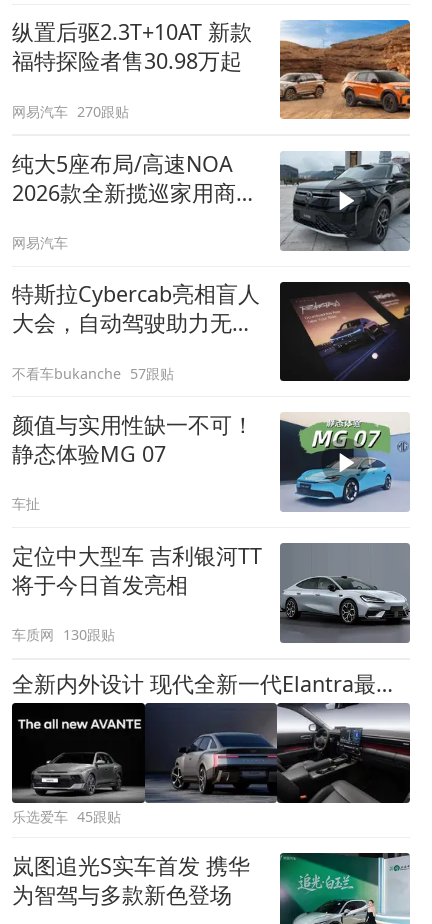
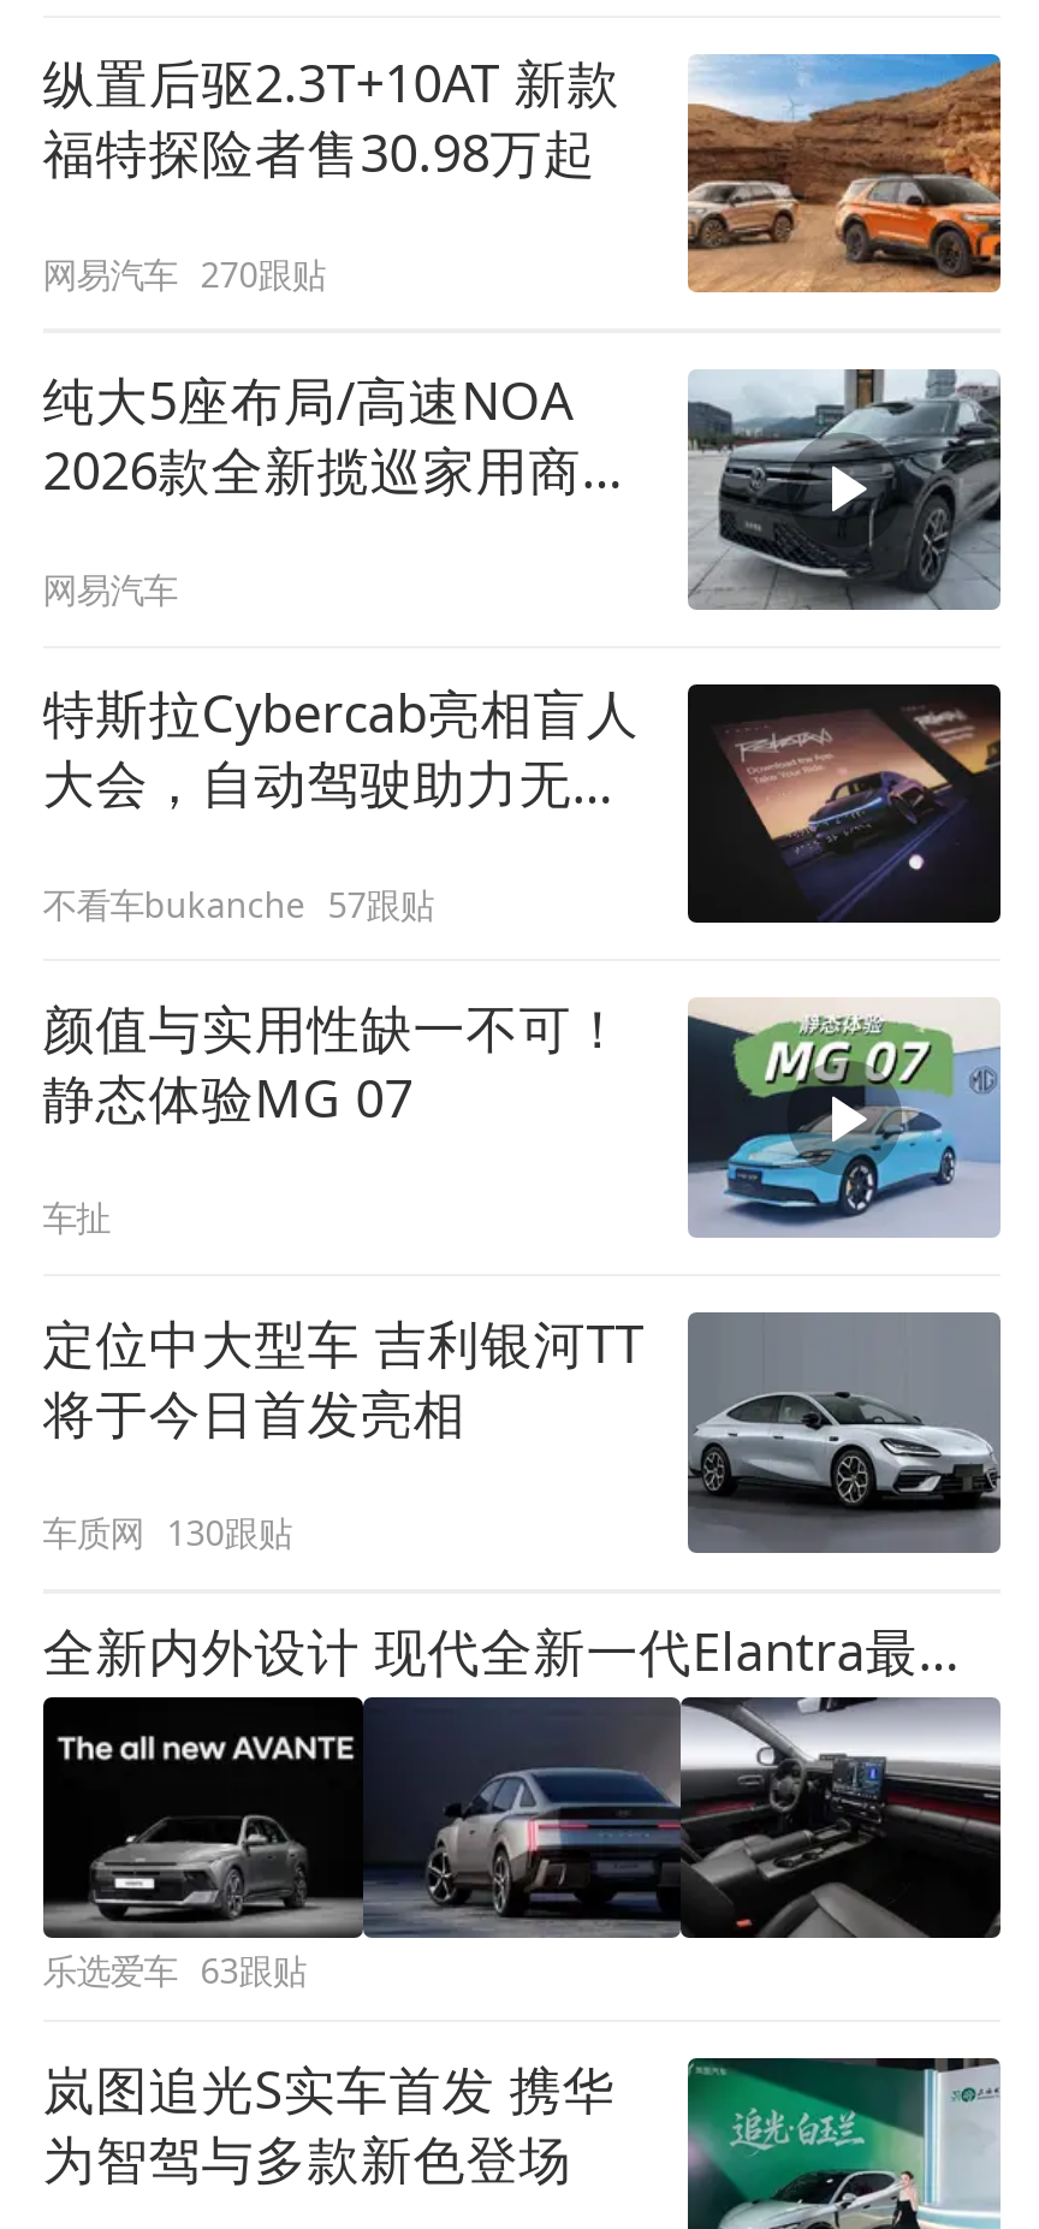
[12,807,121,826] 乐选爱车 45跟贴 -> [43,1949,306,1994] 乐选爱车 63跟贴

